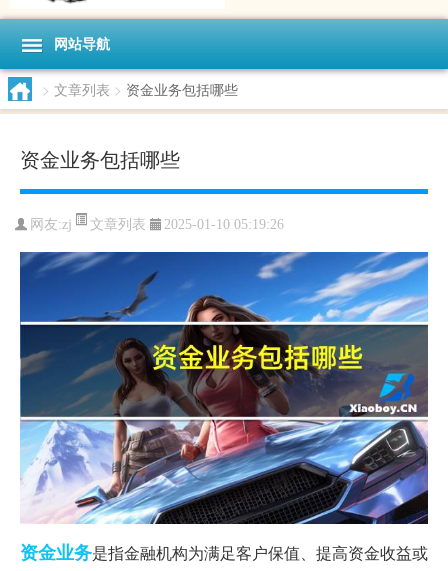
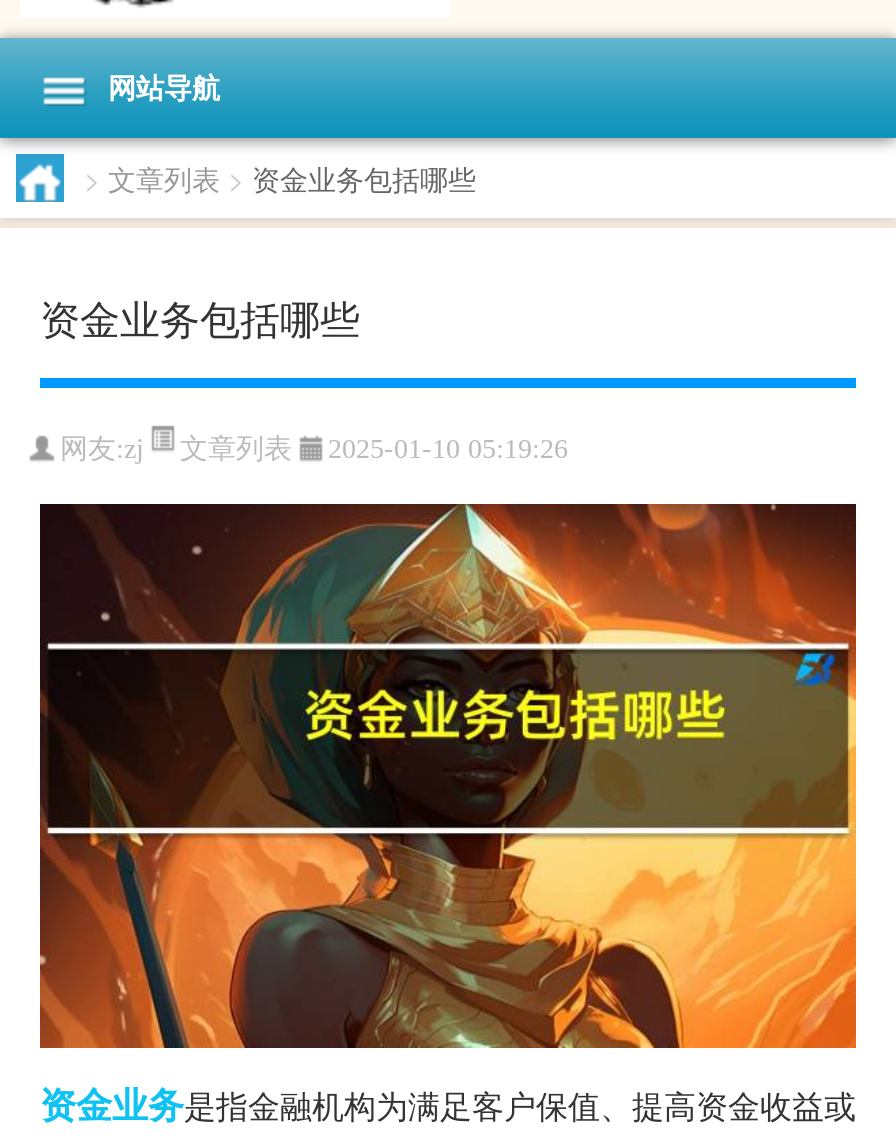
[19,251,429,525] [image] -> [38,502,858,1050] [image]

